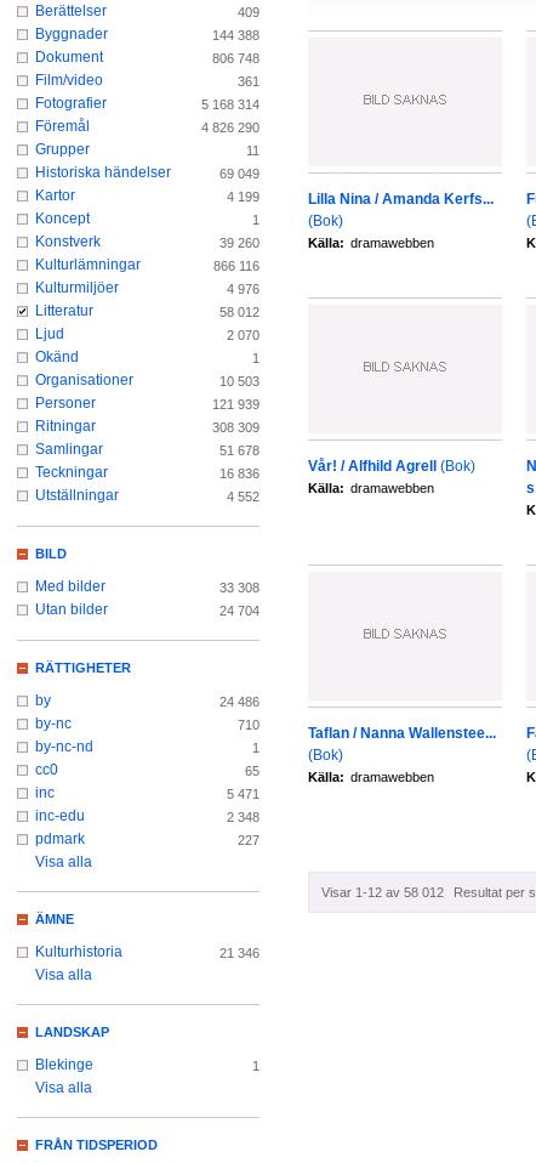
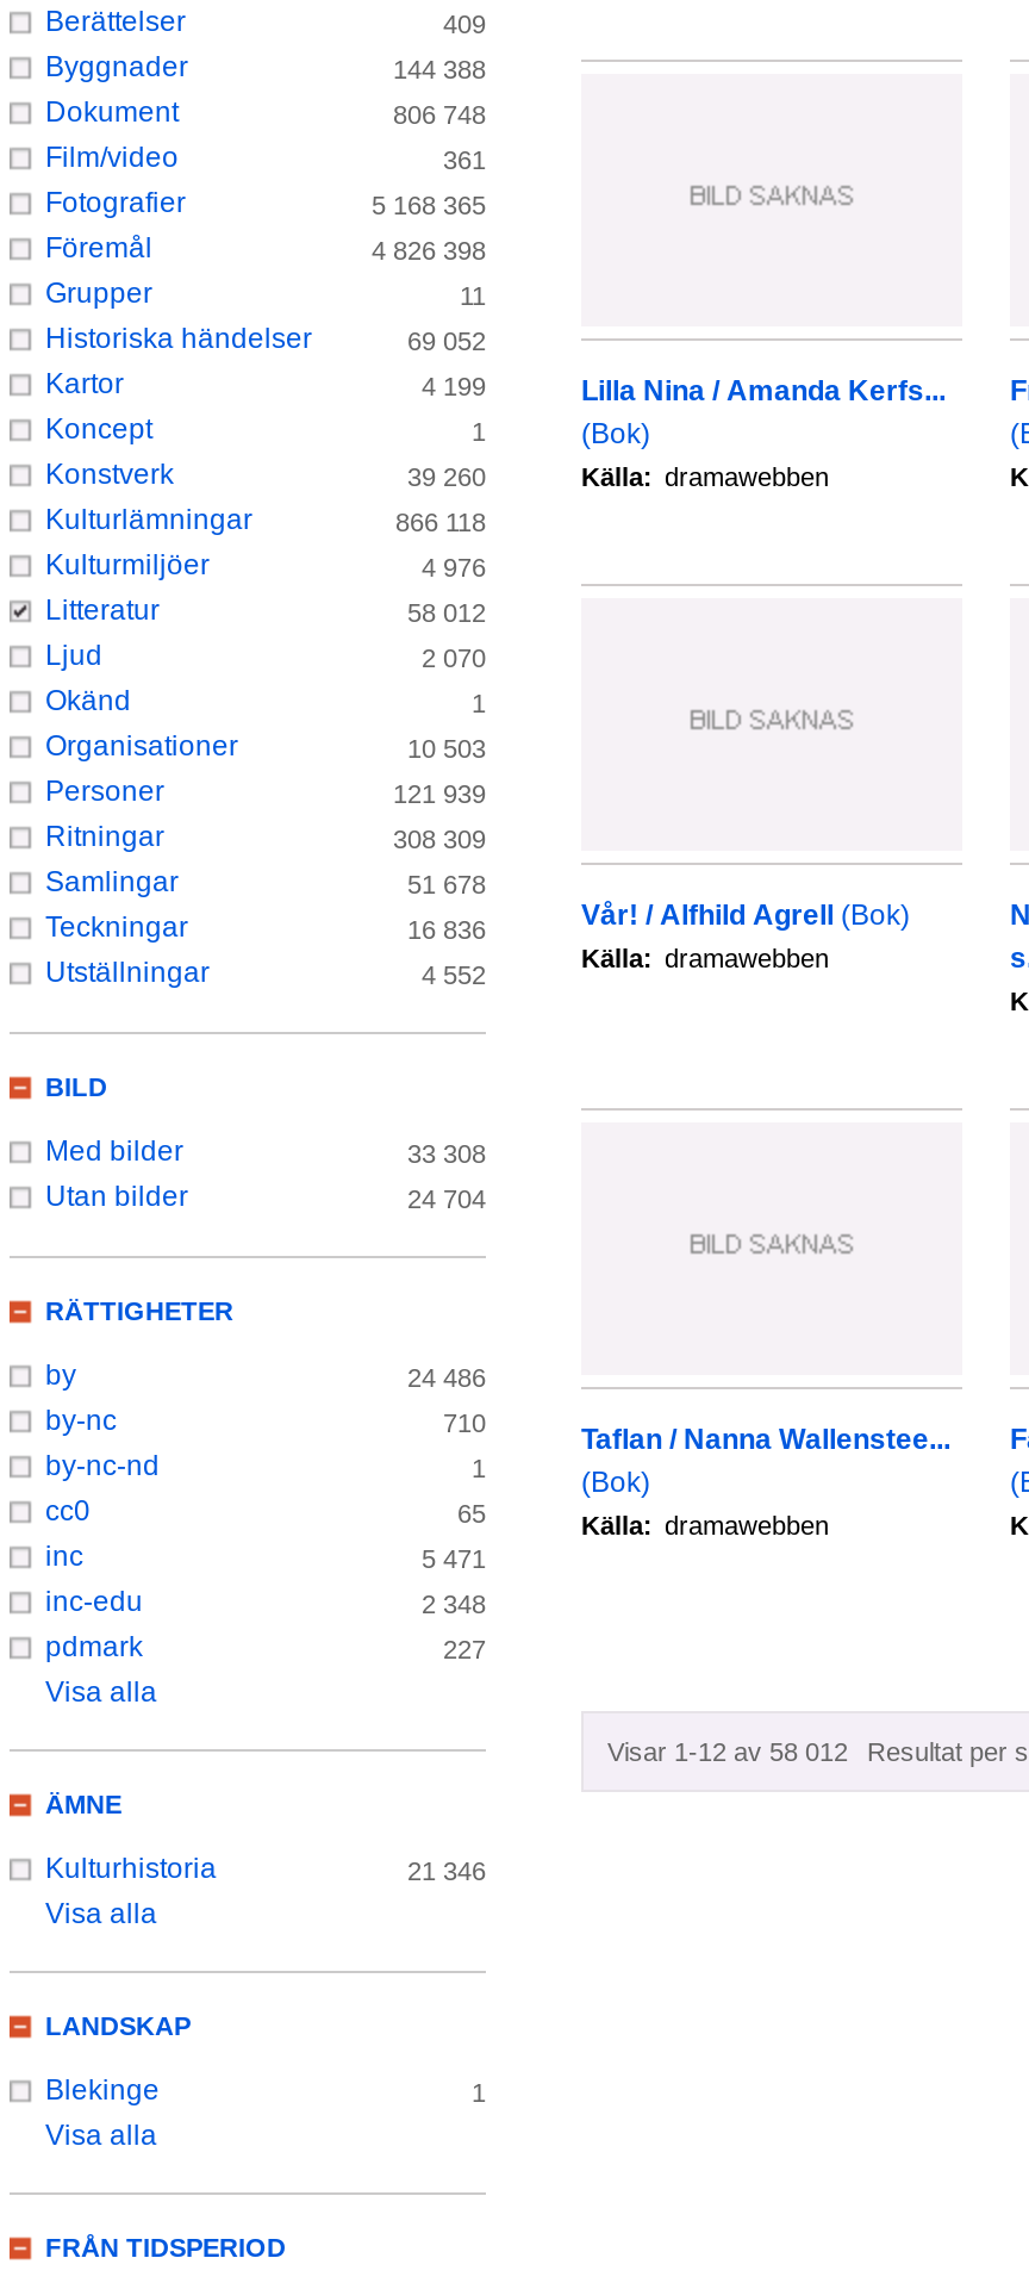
[201,97,260,112] 5 168 314 -> [372,191,486,219] 5 168 365
[201,120,260,135] 4 826 290 -> [372,236,486,265] 4 826 398
[219,166,260,181] 69 049 -> [407,326,486,355] 69 052
[213,259,260,273] 866 116 -> [395,508,486,536] 866 118

